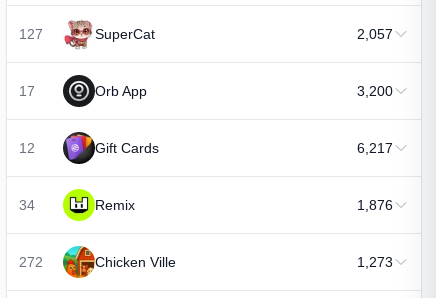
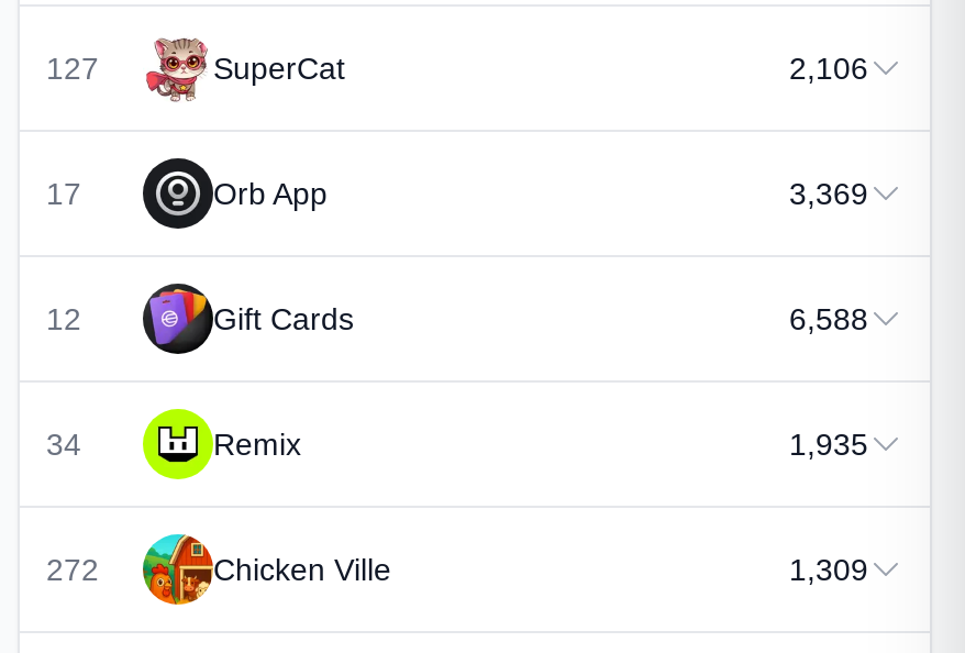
[357,26,393,42] 2,057 -> [789,51,868,86] 2,106
[357,83,393,99] 3,200 -> [789,176,868,211] 3,369
[357,140,393,156] 6,217 -> [789,301,868,336] 6,588
[357,197,393,213] 1,876 -> [789,427,868,462] 1,935
[357,254,393,270] 1,273 -> [789,552,868,587] 1,309

